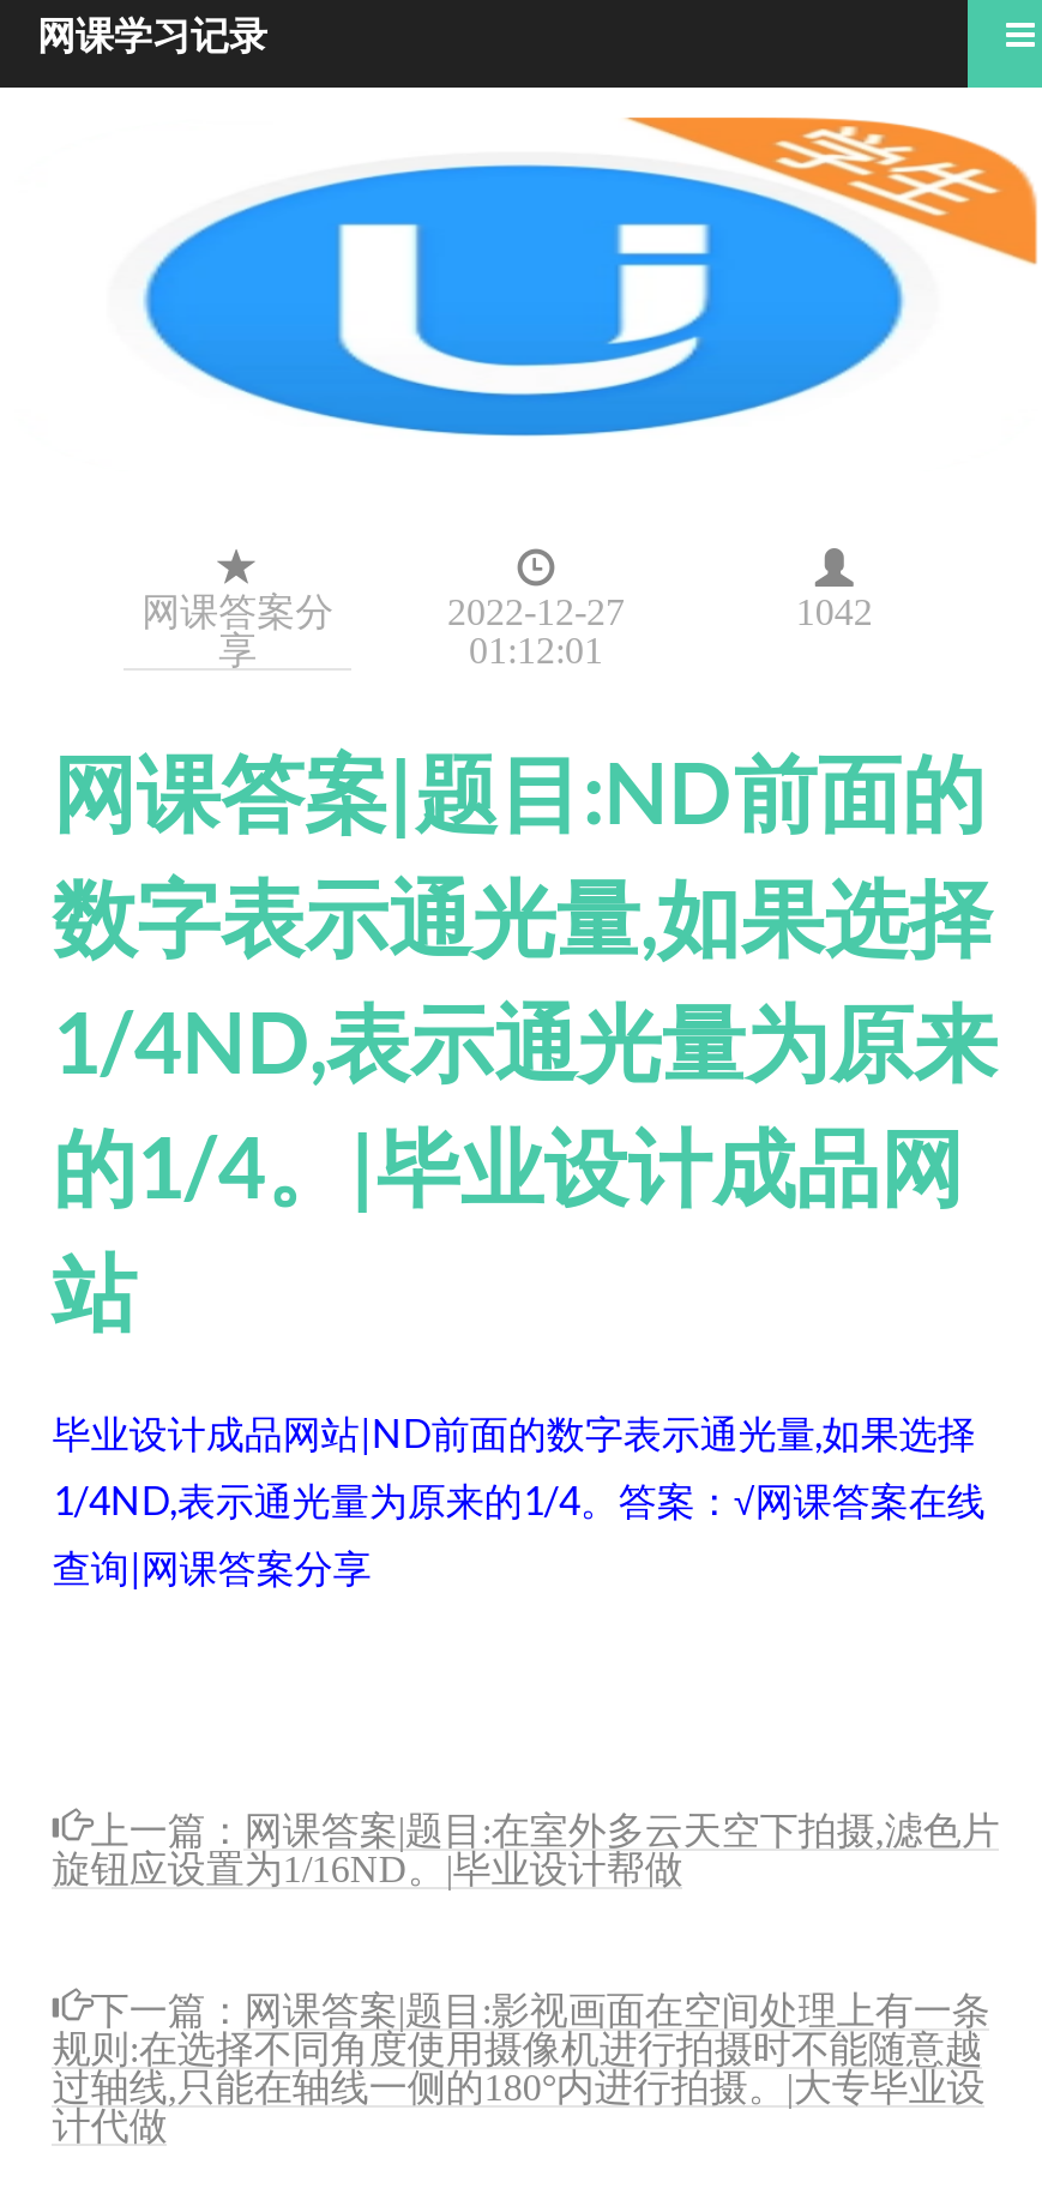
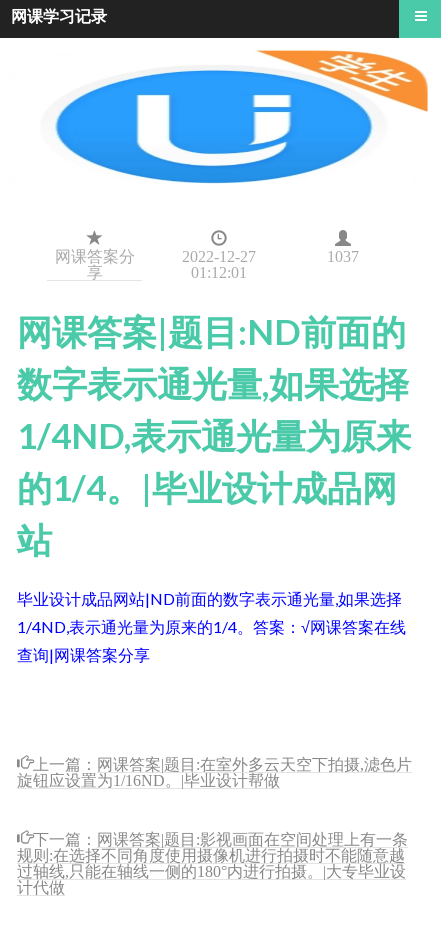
[796,584,873,630] 1042 -> [327,245,359,264] 1037

